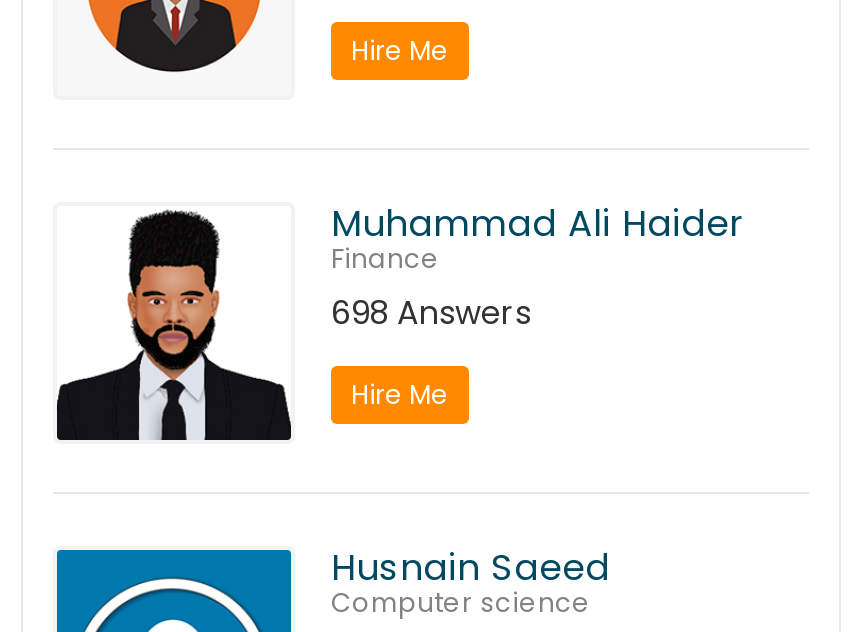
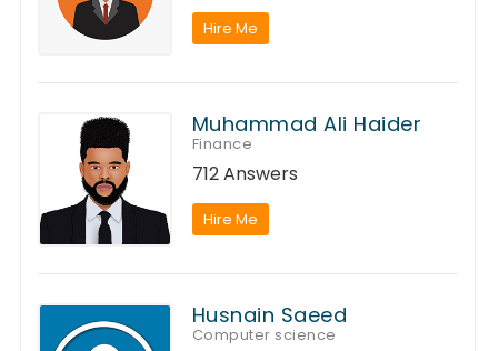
[331,290,531,336] 698 Answers -> [192,161,298,187] 712 Answers

